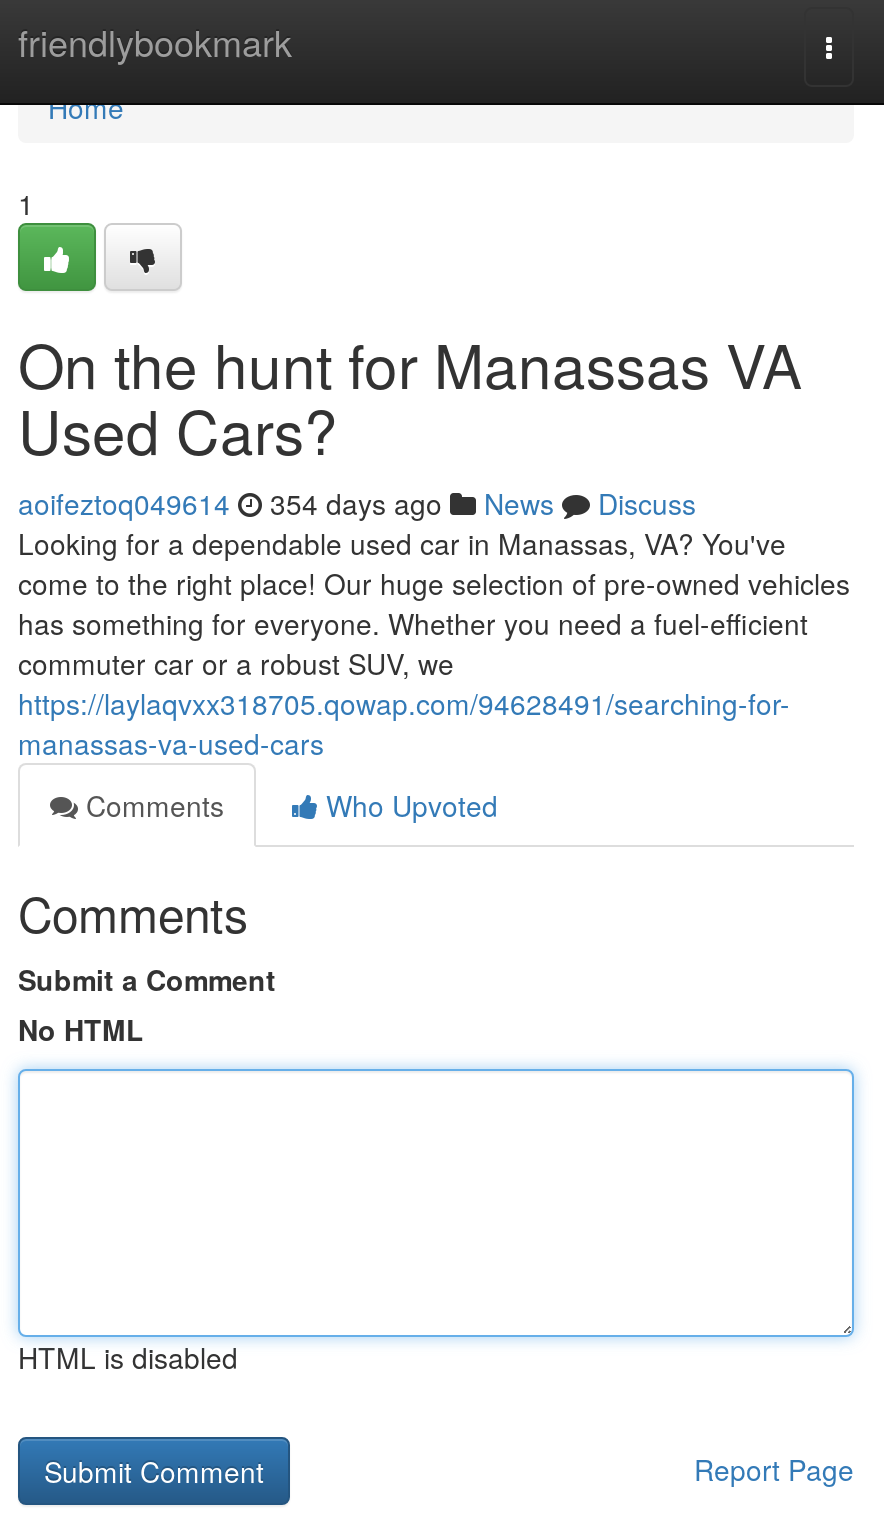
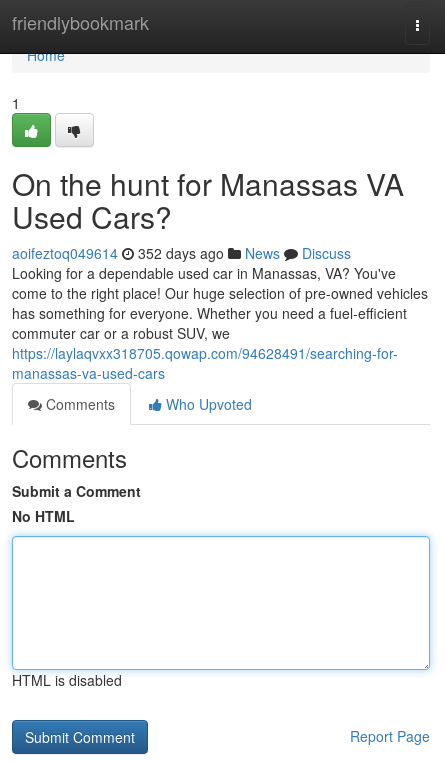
[18,483,696,523] aoifeztoq049614 354 days ago News Discuss -> [12,243,351,263] aoifeztoq049614 352 days ago News Discuss

